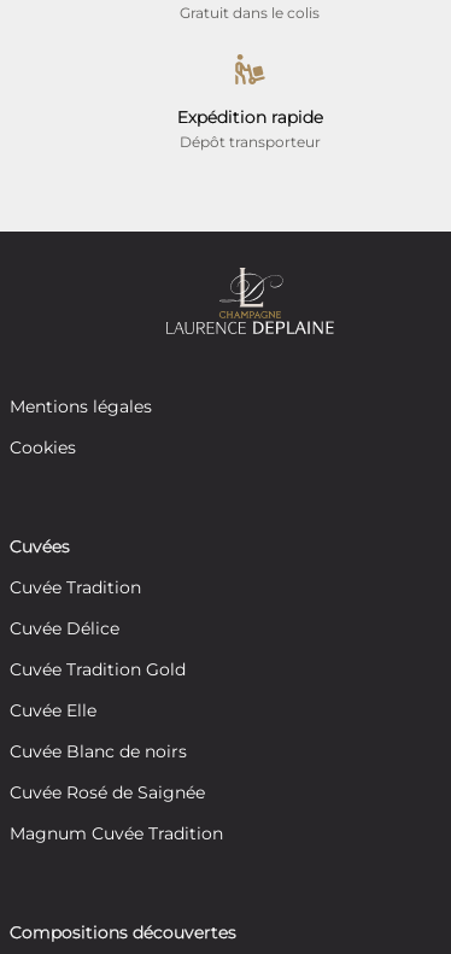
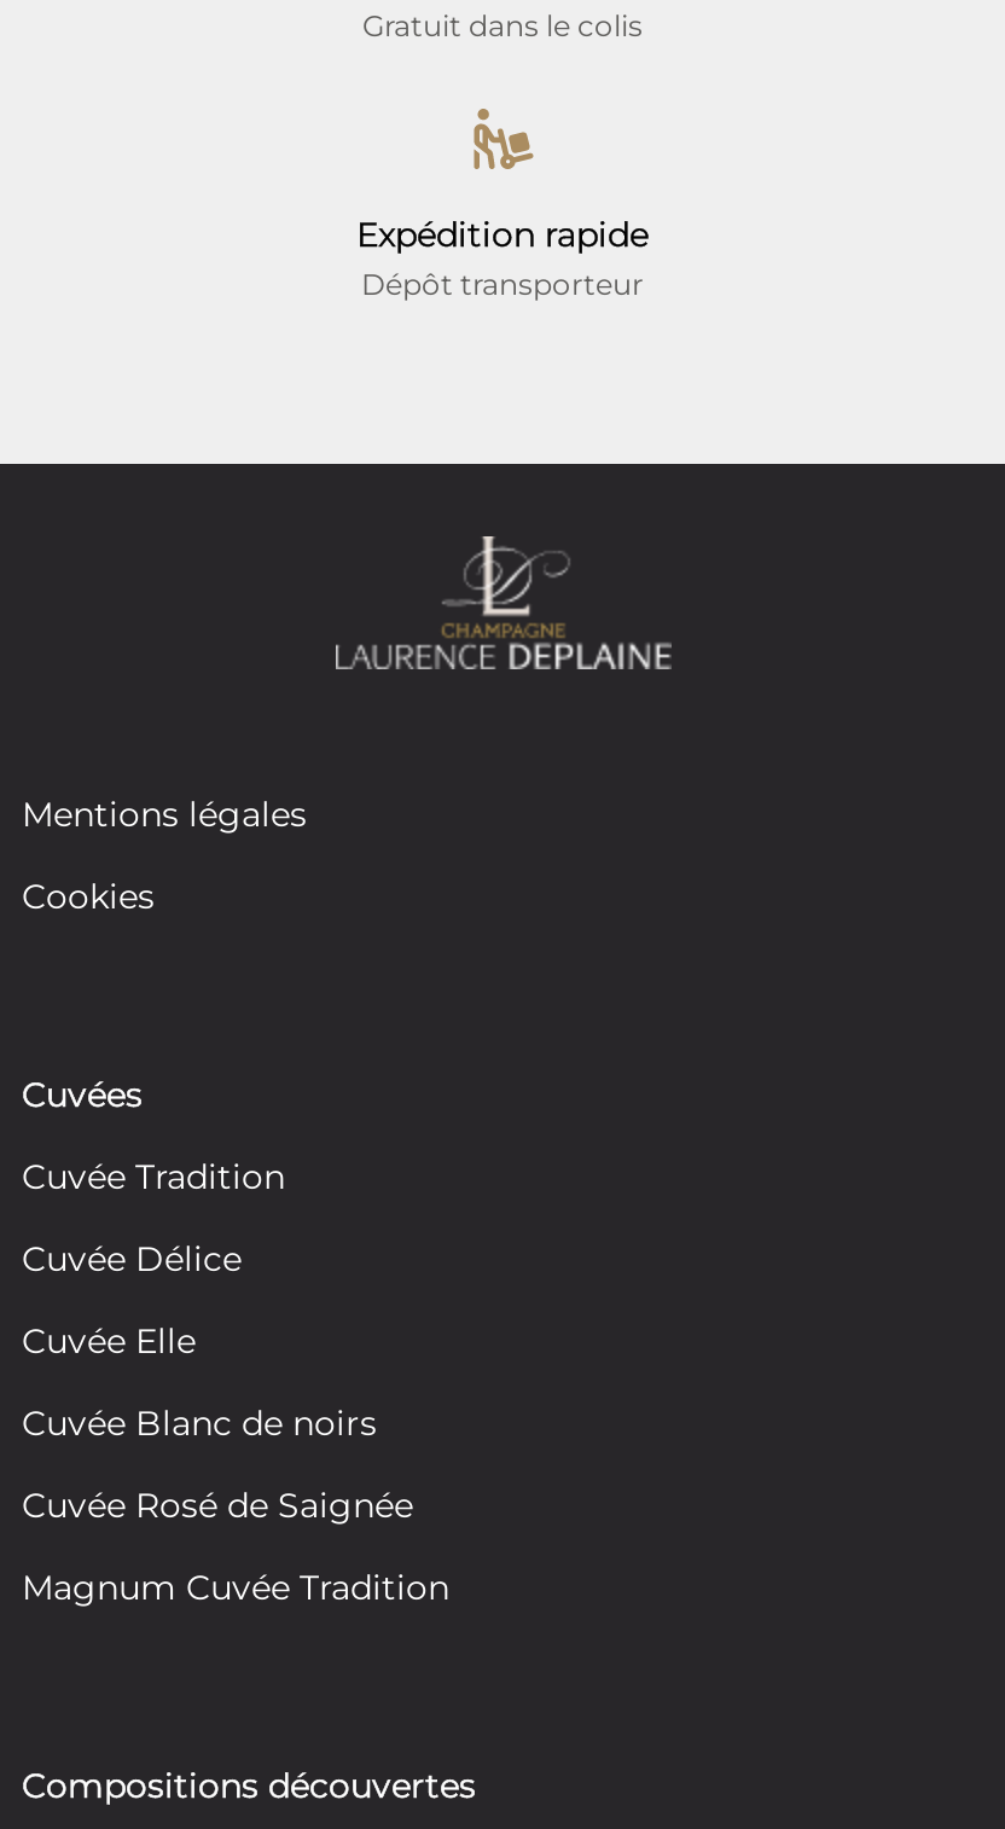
[10,658,186,680] Cuvée Tradition Gold -> none

